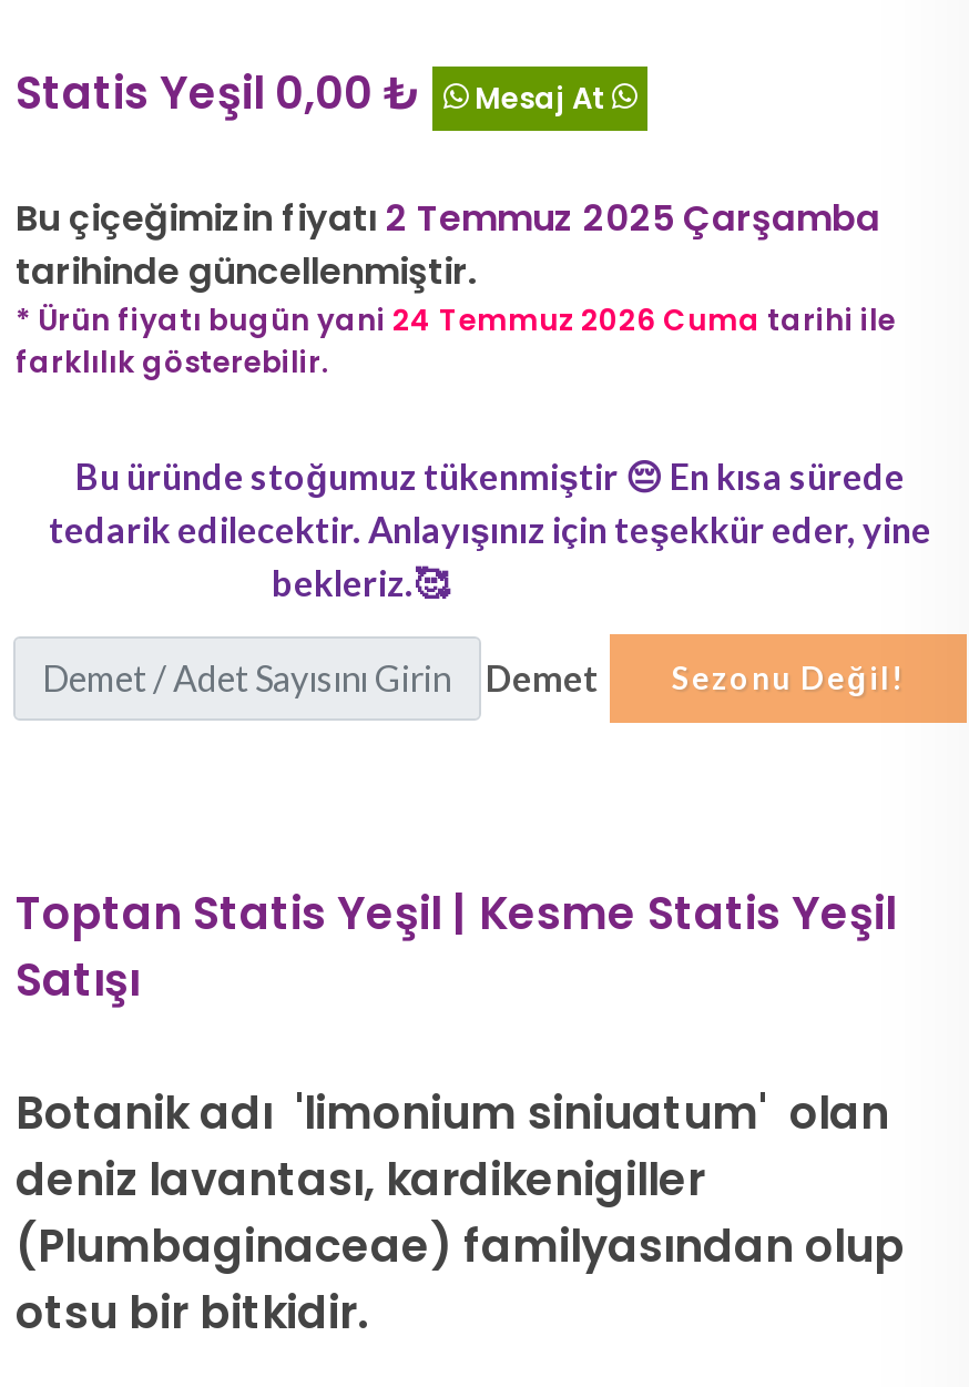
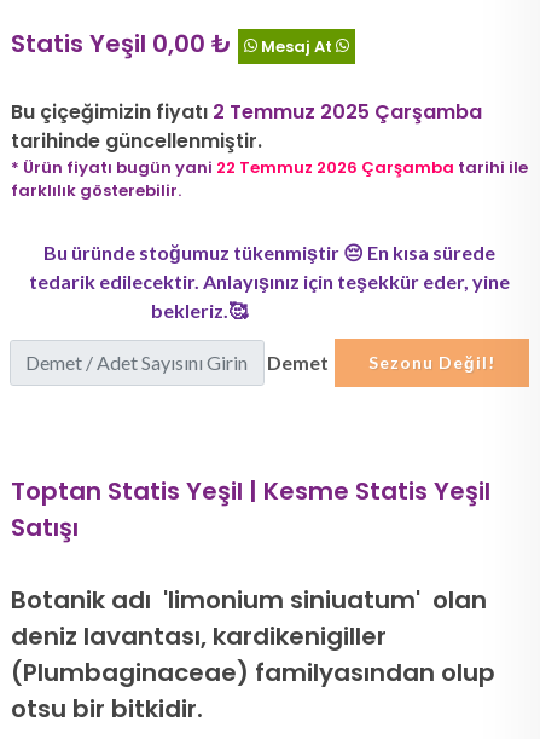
[16,299,896,341] * Ürün fiyatı bugün yani 24 Temmuz 2026 Cuma tarihi ile -> [11,156,528,179] * Ürün fiyatı bugün yani 22 Temmuz 2026 Çarşamba tarihi ile

